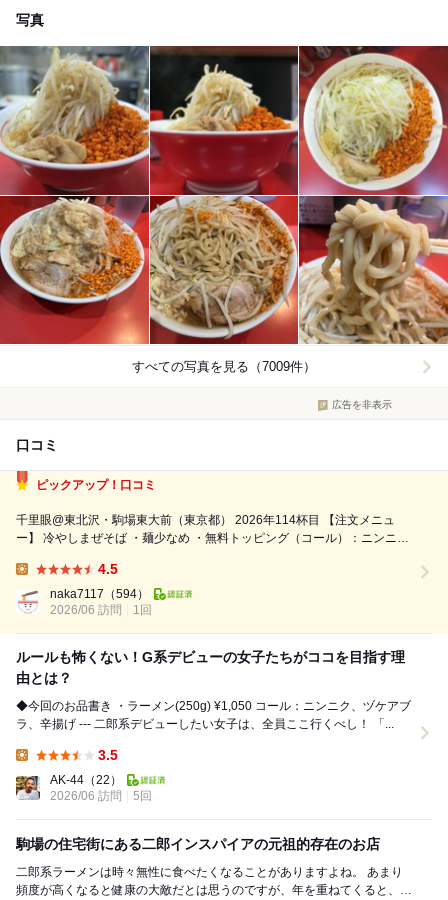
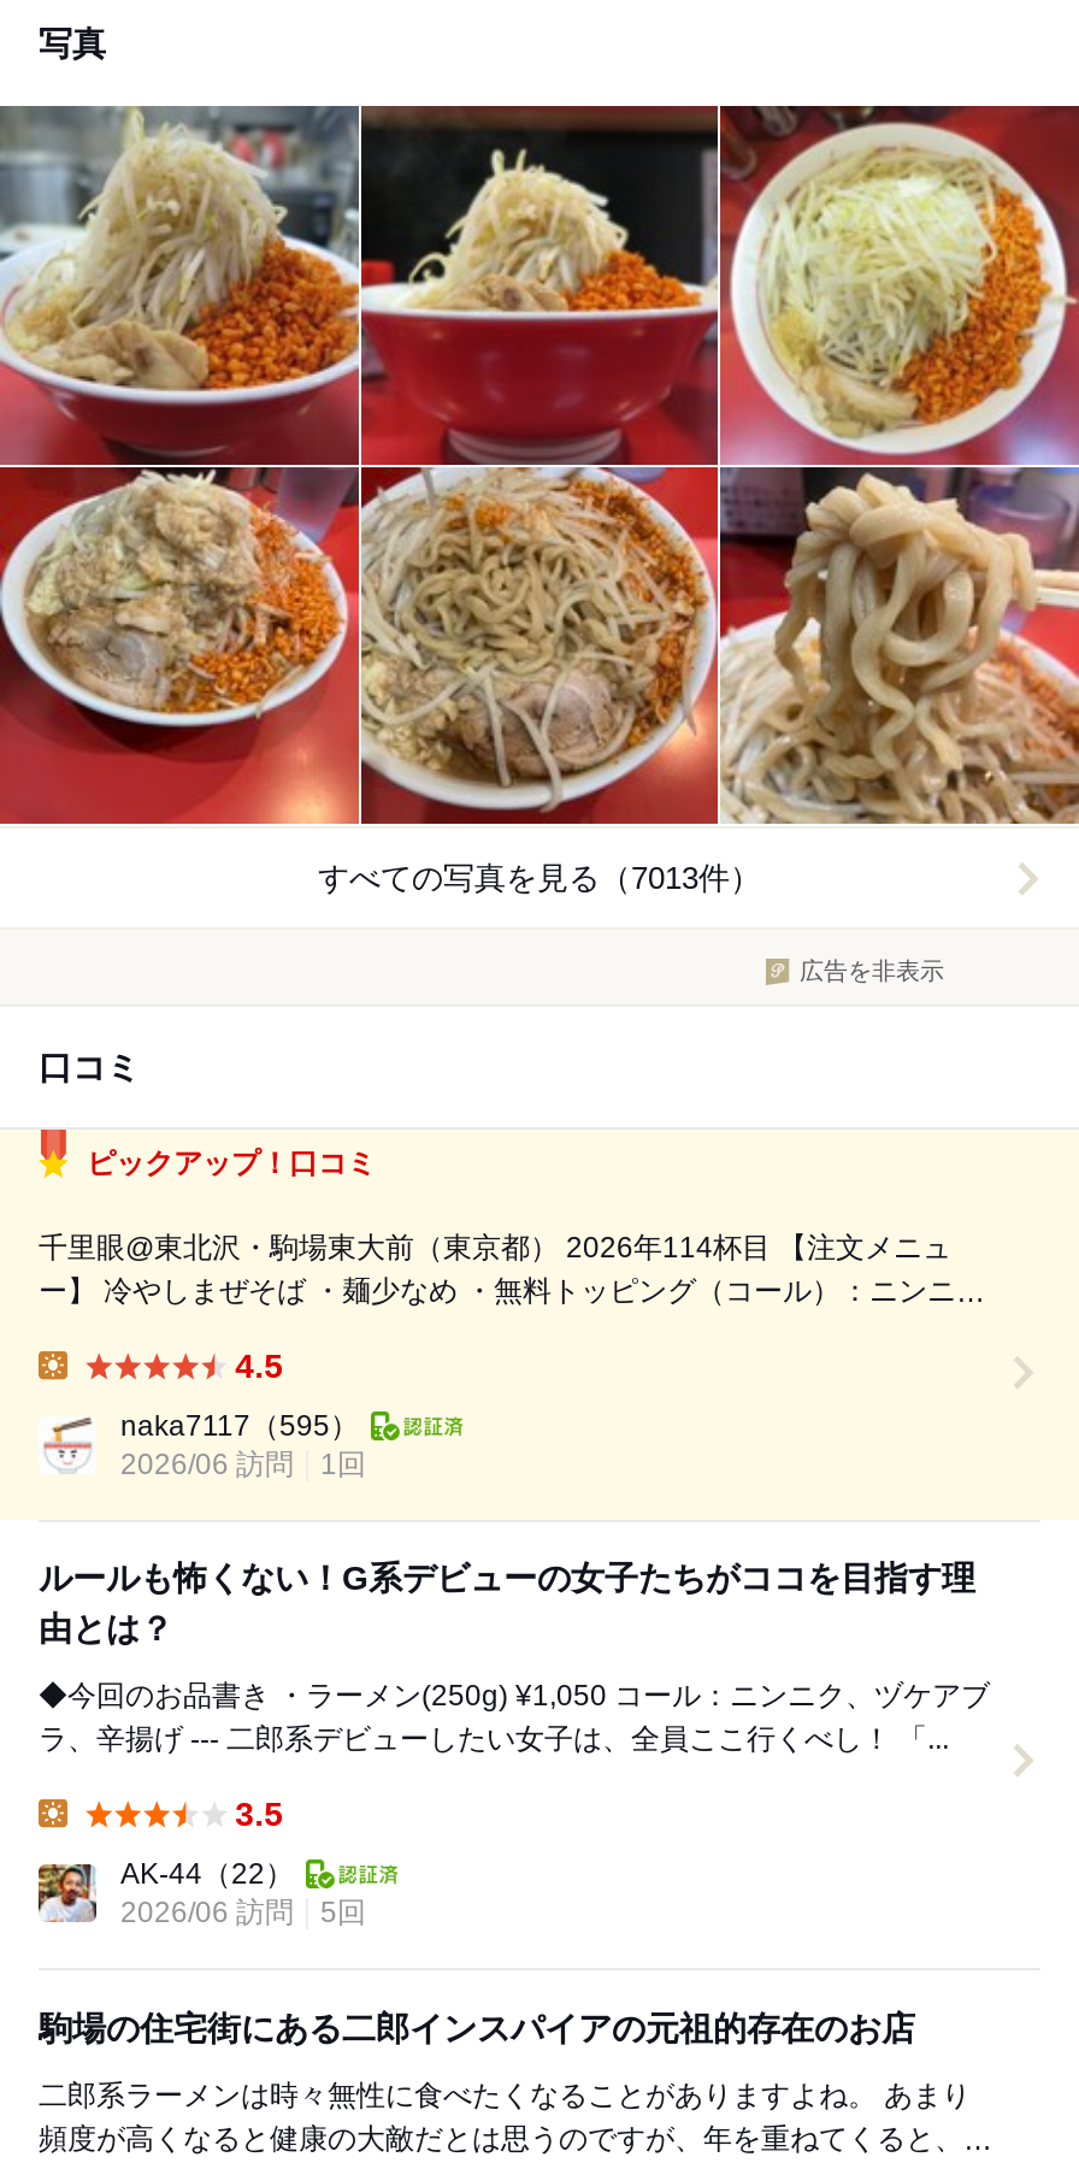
[132,359,316,374] すべての写真を見る（7009件） -> [318,861,761,897] すべての写真を見る（7013件）
[50,587,149,601] naka7117（594） -> [120,1410,359,1444] naka7117（595）

